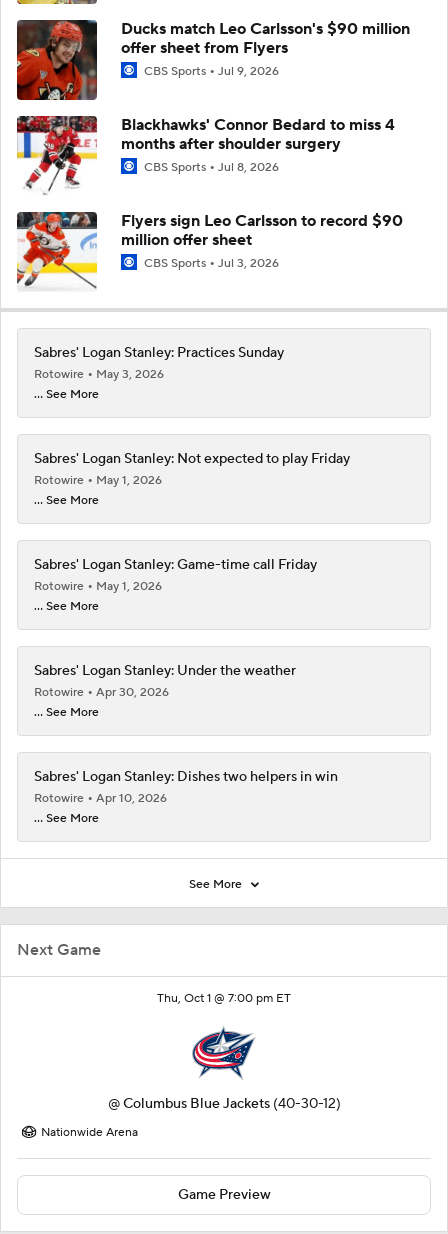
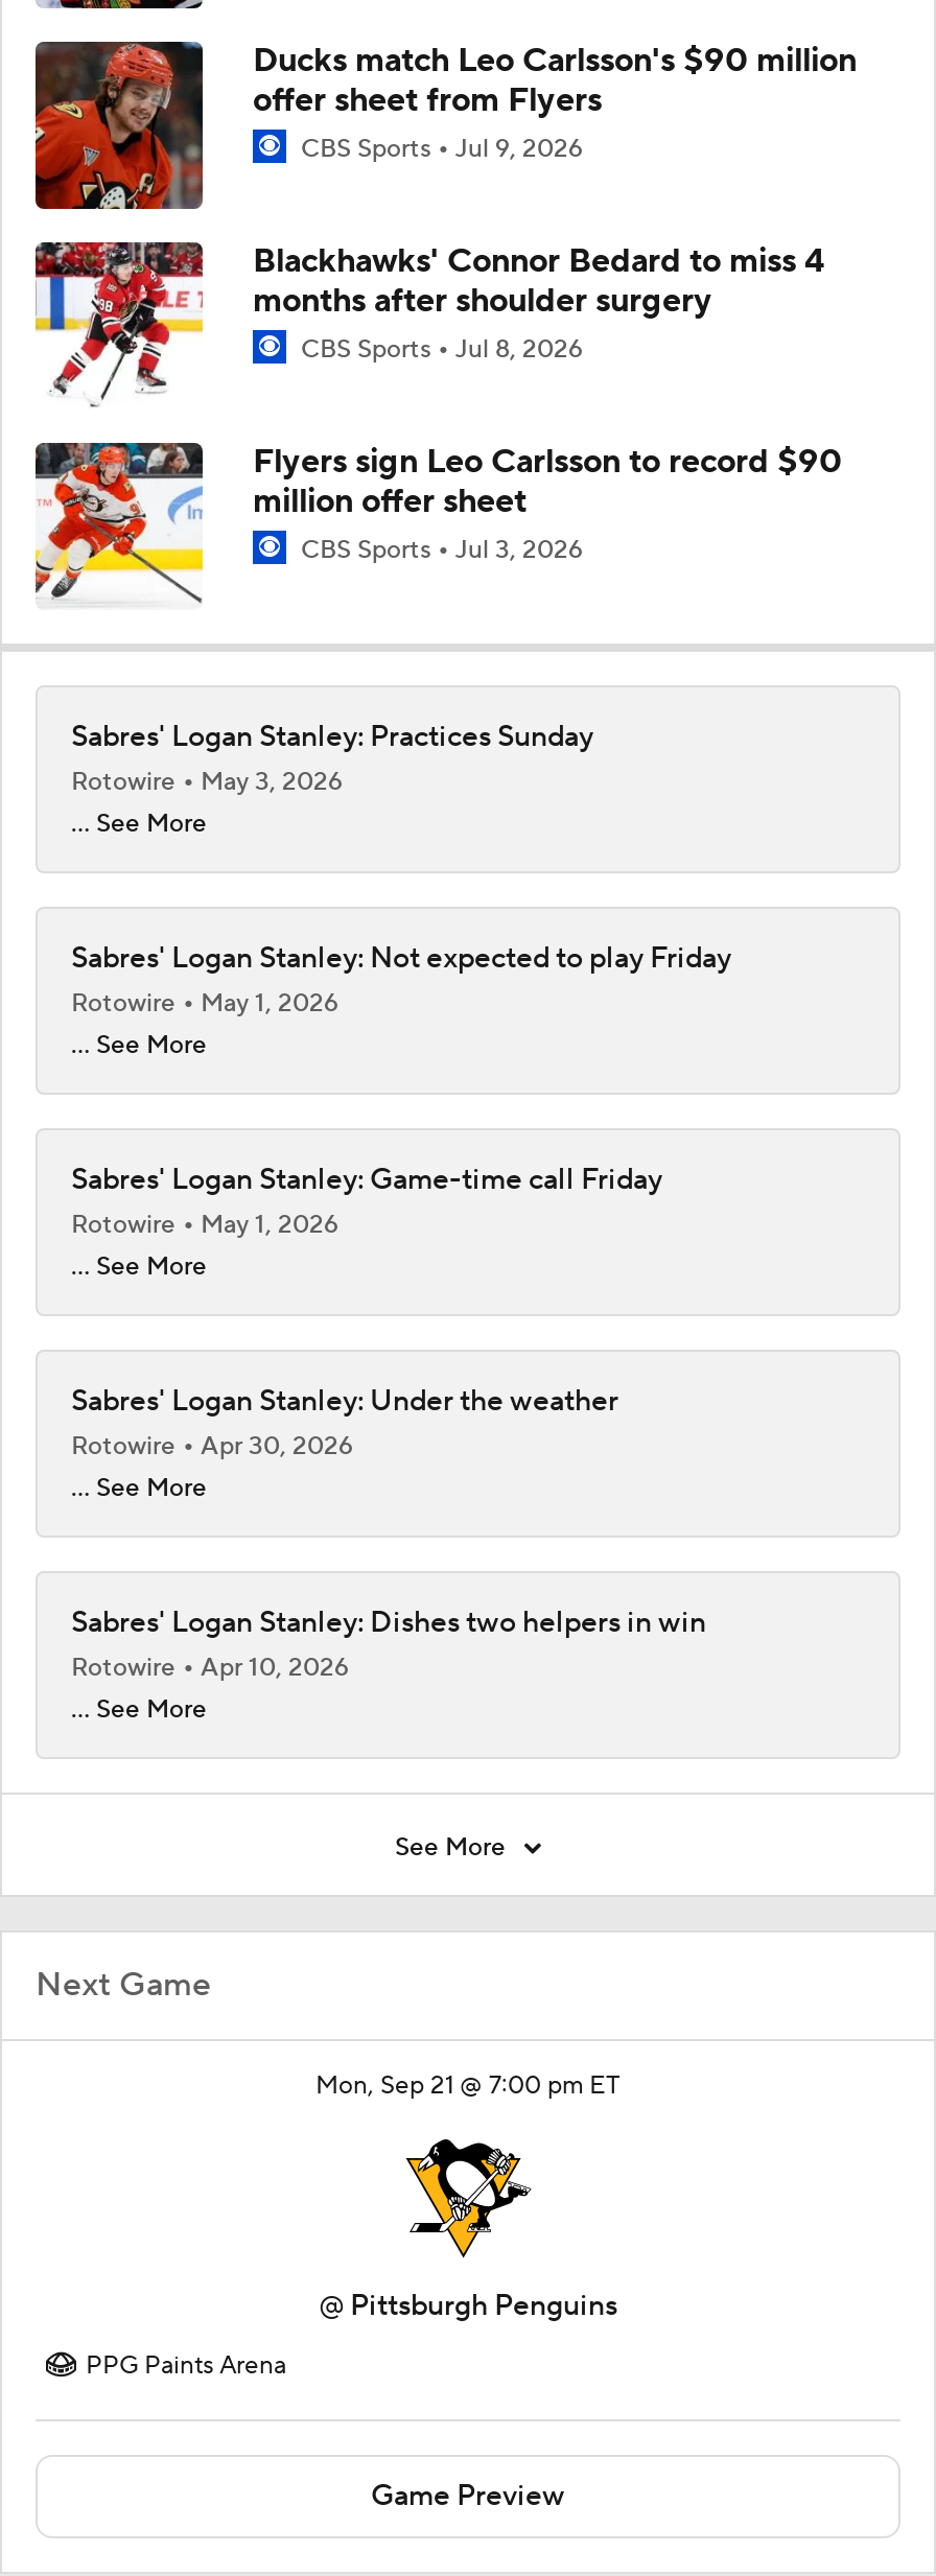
[157,991,291,1006] Thu, Oct 1 @ 7:00 pm ET -> [315,2070,621,2102] Mon, Sep 21 @ 7:00 pm ET
[107,1024,340,1113] [image] | @ Columbus Blue Jackets (40-30-12) -> [319,2137,617,2325] [image] | @ Pittsburgh Penguins
[41,1125,138,1140] Nationwide Arena -> [86,2350,286,2381] PPG Paints Arena

